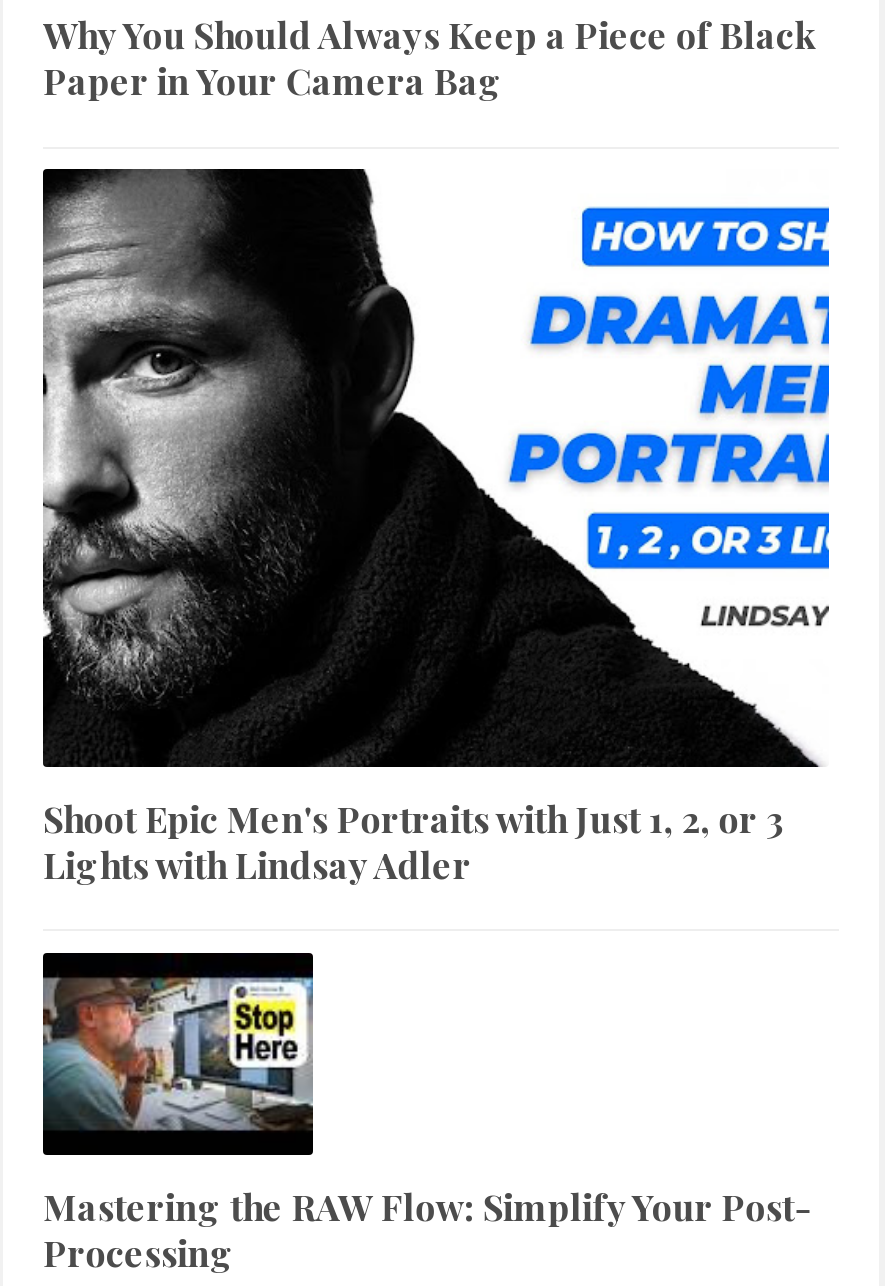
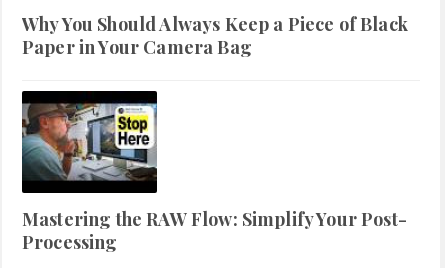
[41,167,831,889] [image] | Shoot Epic Men's Portraits with Just 1, 2, or 3 | Lights with Lindsay Adler -> none

